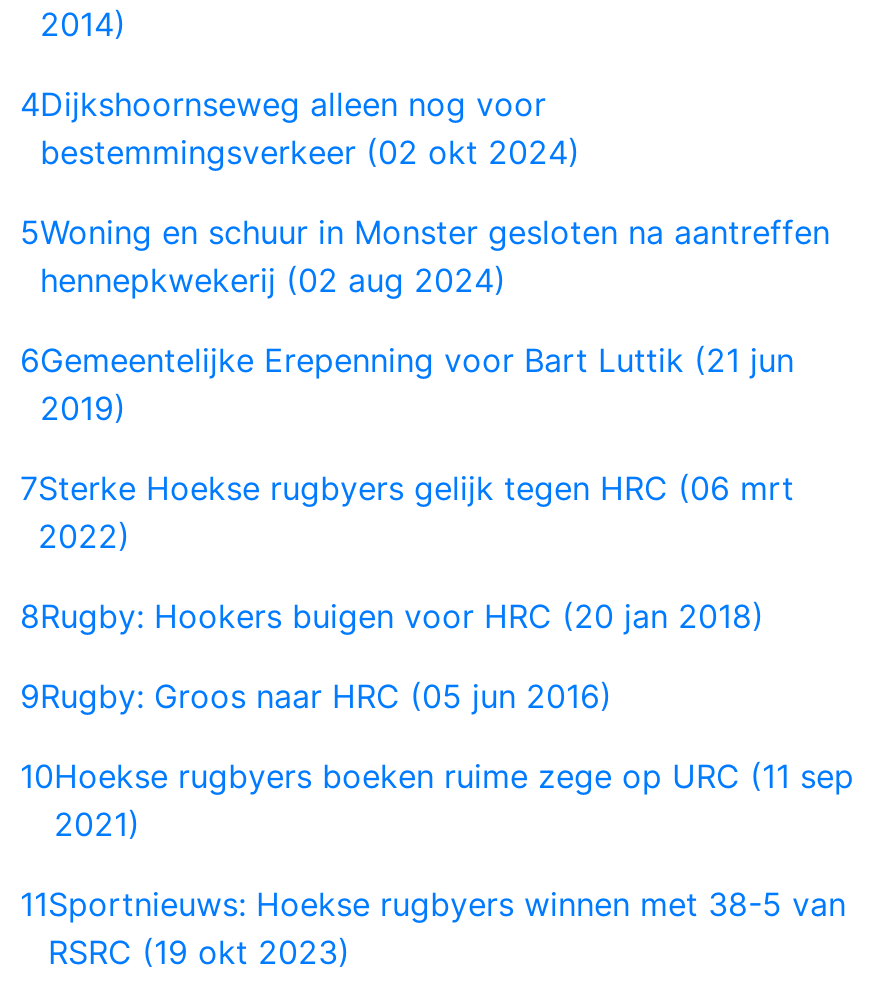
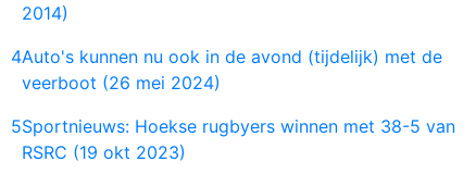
[20,83,854,923] 4Dijkshoornseweg alleen nog voor | bestemmingsverkeer (02 okt 2024) | 5Woning en schuur in Monster gesloten na aantreffen | hennepkwekerij (02 aug 2024) | 6Gemeentelijke Erepenning voor Bart Luttik (21 jun | 2019) | 7Sterke Hoekse rugbyers gelijk tegen HRC (06 mrt | 2022) | 8Rugby: Hookers buigen voor HRC (20 jan 2018) | 9Rugby: Groos naar HRC (05 jun 2016) | 10Hoekse rugbyers boeken ruime zege op URC (11 sep | 2021) | 11Sportnieuws: Hoekse rugbyers winnen met 38-5 van -> [11,45,455,137] 4Auto's kunnen nu ook in de avond (tijdelijk) met de | veerboot (26 mei 2024) | 5Sportnieuws: Hoekse rugbyers winnen met 38-5 van

